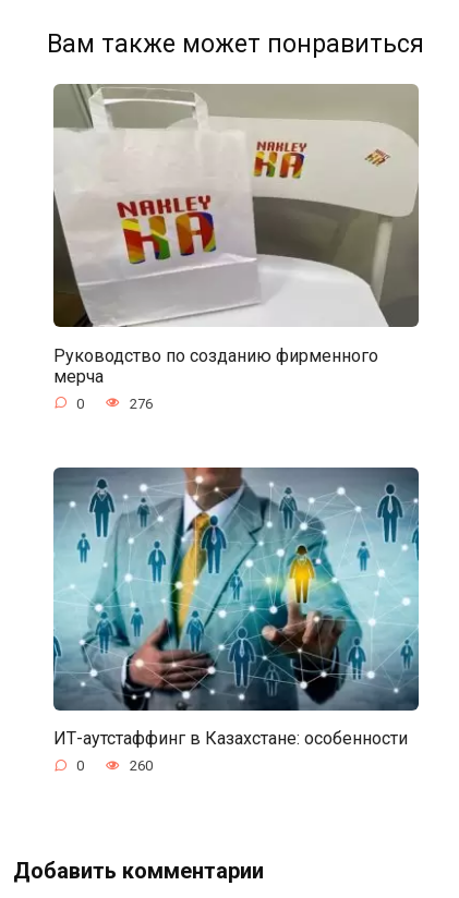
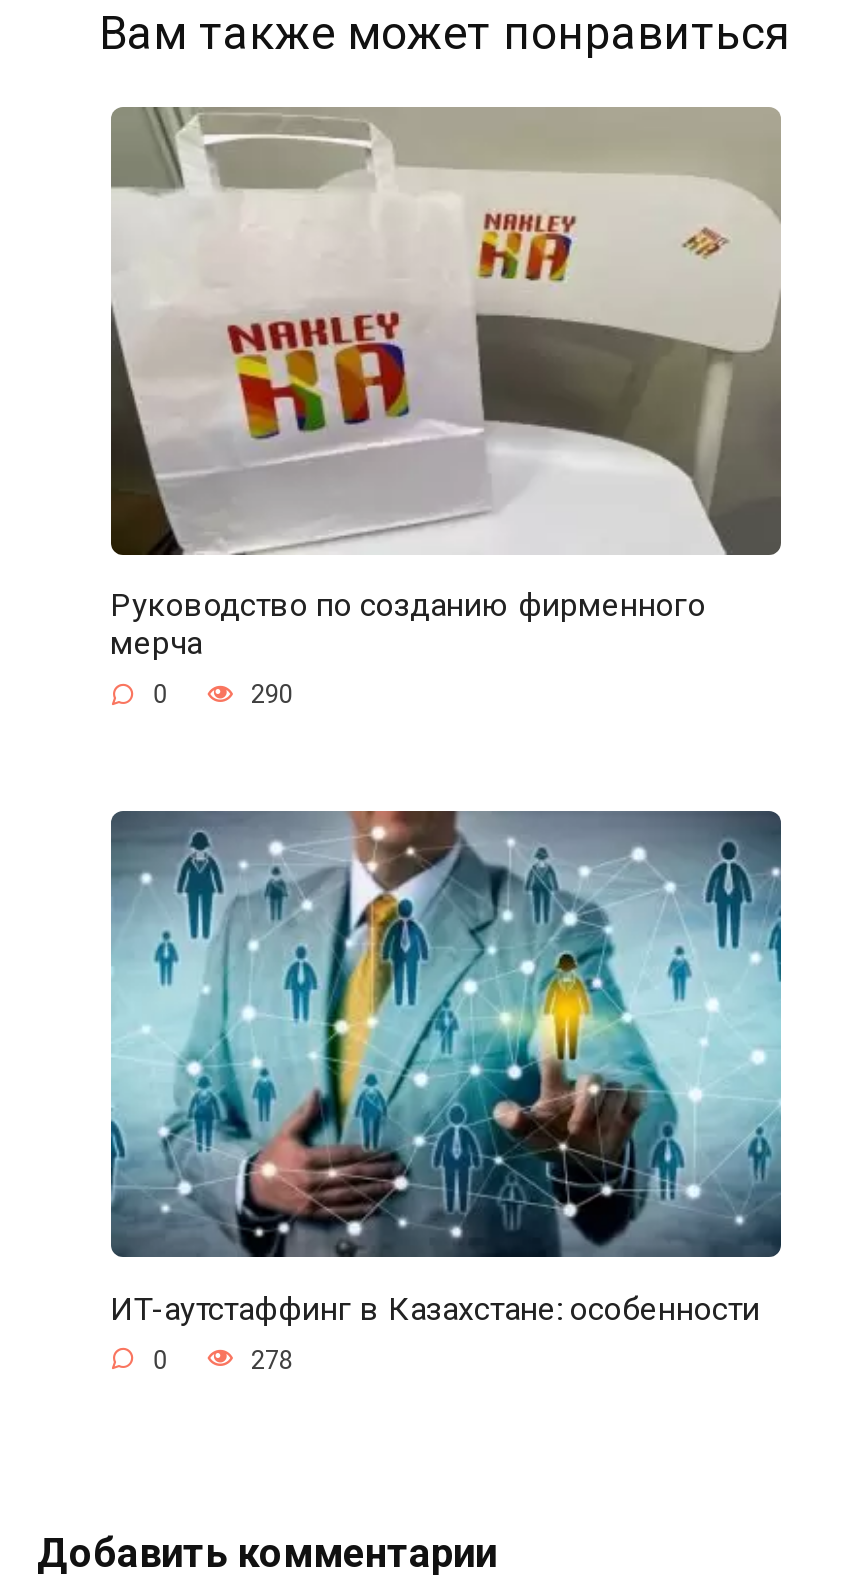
[130,395,153,412] 276 -> [251,680,293,710] 290
[130,758,153,774] 260 -> [251,1345,293,1375] 278

